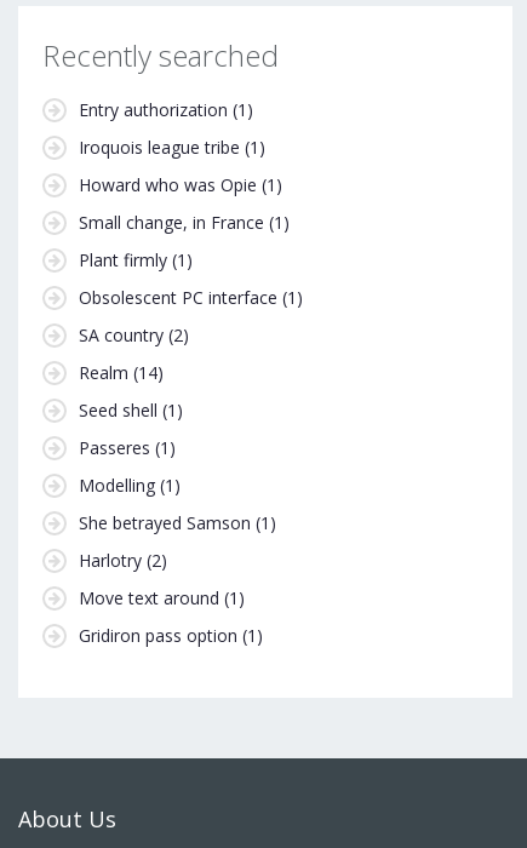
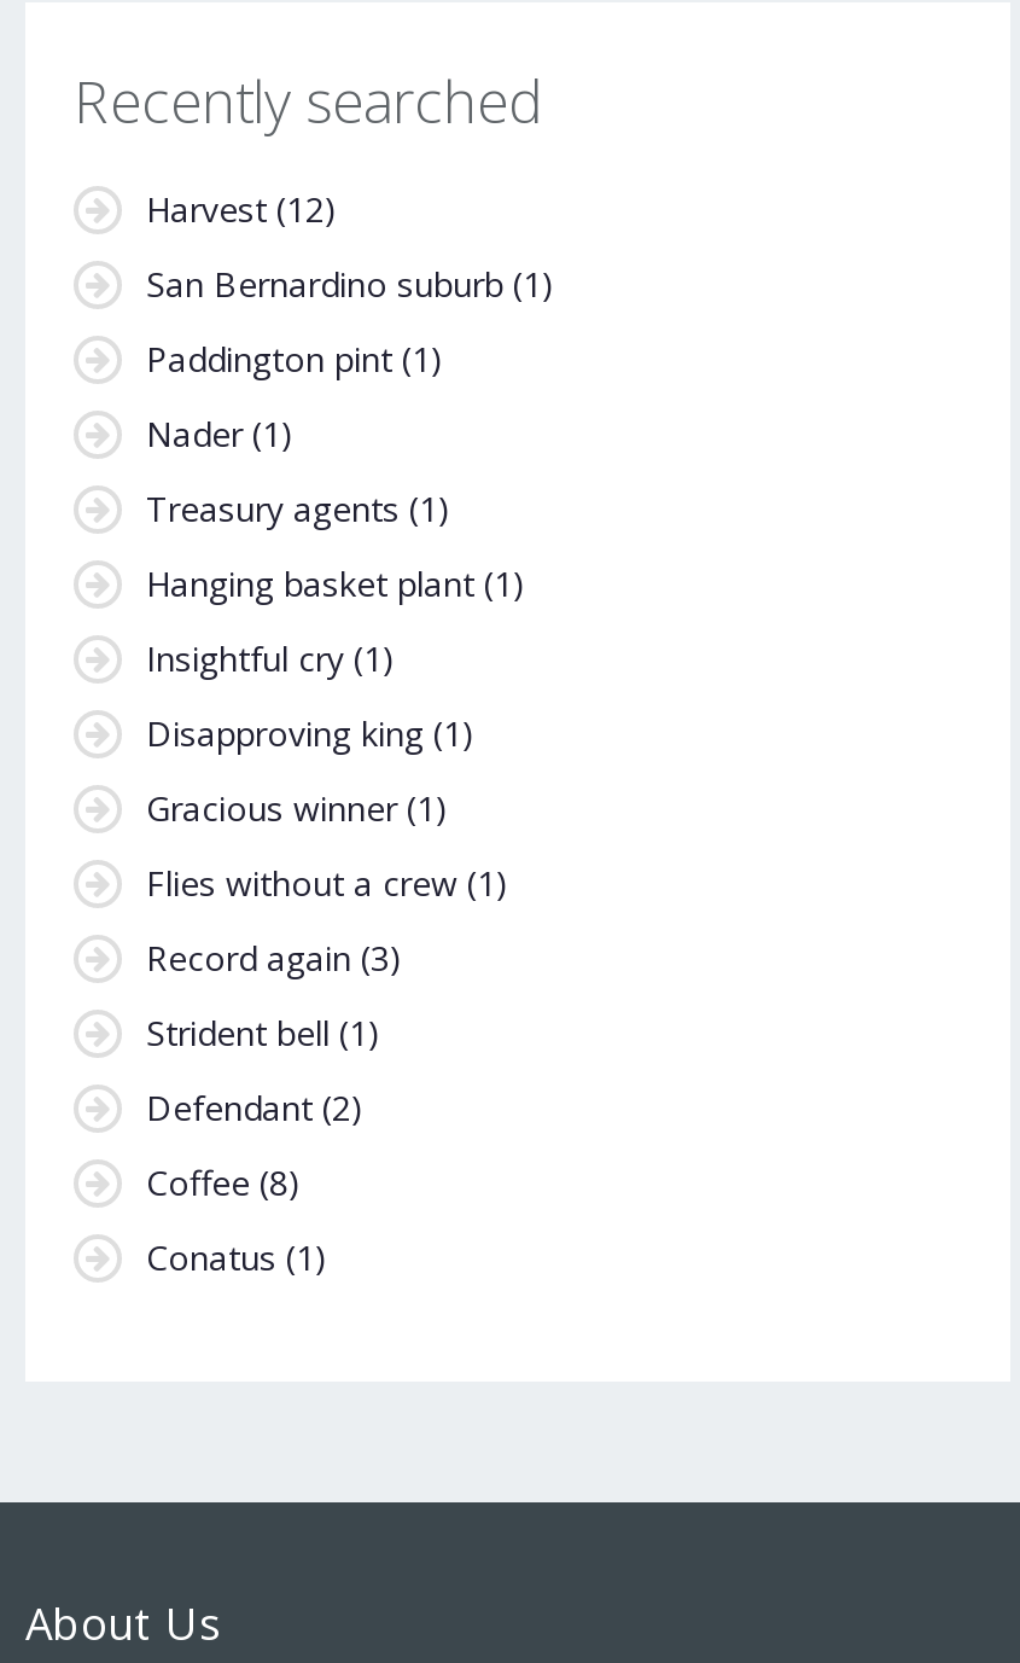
[79,98,253,121] Entry authorization (1) -> [146,186,337,232] Harvest (12)
[79,136,265,159] Iroquois league tribe (1) -> [146,261,554,307] San Bernardino suburb (1)
[79,173,282,196] Howard who was Opie (1) -> [146,336,443,382] Paddington pint (1)
[79,211,290,234] Small change, in France (1) -> [146,411,293,457] Nader (1)
[79,248,193,271] Plant firmly (1) -> [146,485,450,531] Treasury agents (1)
[79,286,303,309] Obsolescent PC interface (1) -> [146,560,525,606] Hanging basket plant (1)
[79,323,189,346] SA country (2) -> [146,635,395,681] Insightful cry (1)
[79,361,164,384] Realm (14) -> [146,710,474,756] Disapproving king (1)
[79,399,183,422] Seed shell (1) -> [146,785,448,831] Gracious winner (1)
[79,436,176,459] Passeres (1) -> [146,860,508,906] Flies without a crew (1)
[79,474,181,497] Modelling (1) -> [146,935,402,981] Record again (3)
[79,511,276,534] She betrayed Samson (1) -> [146,1010,380,1056] Strident bell (1)
[79,549,167,572] Harlotry (2) -> [146,1085,363,1130] Defendant (2)
[79,586,245,609] Move text around (1) -> [146,1159,301,1205] Coffee (8)
[79,624,263,647] Gridiron pass option (1) -> [146,1234,327,1280] Conatus (1)

